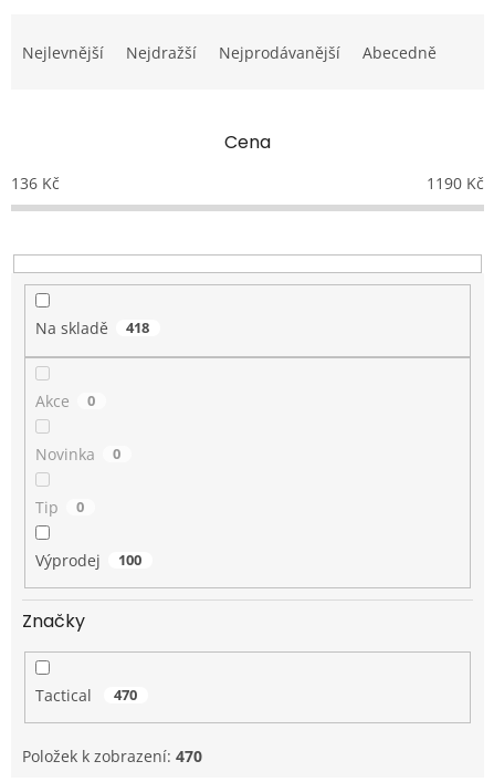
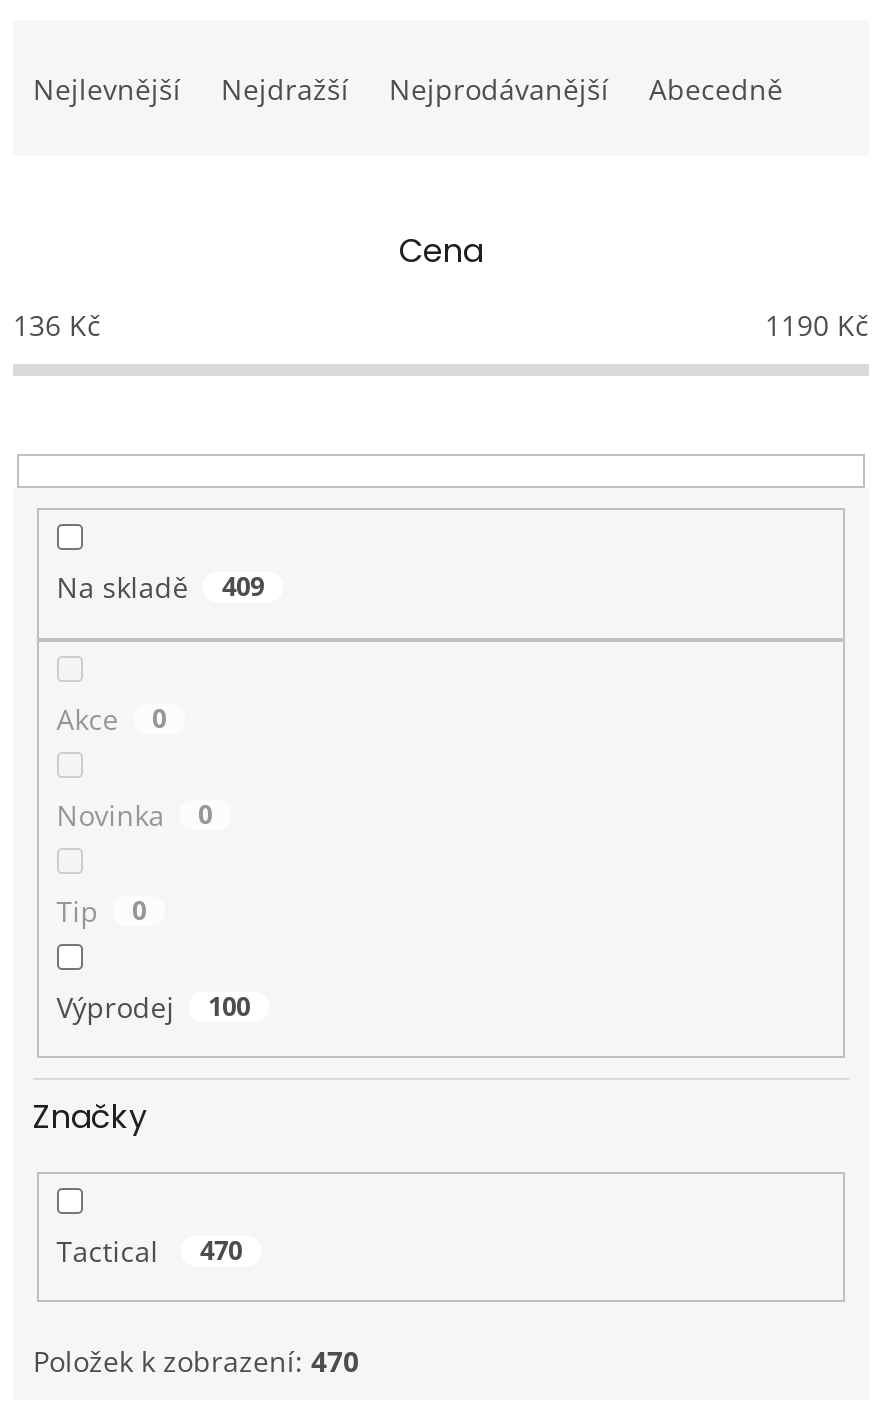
[127,318,150,337] 418 -> [222,568,264,604] 409

